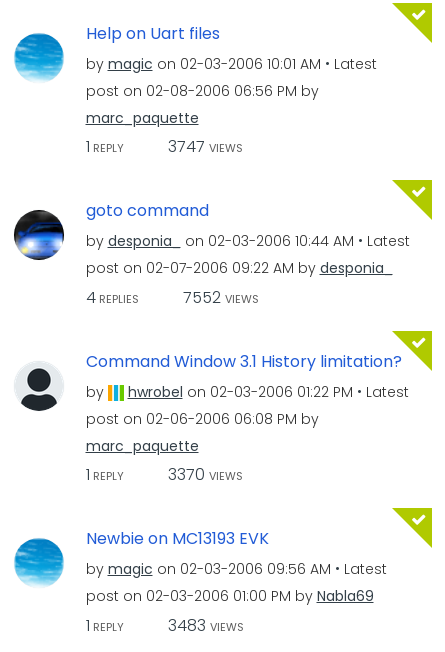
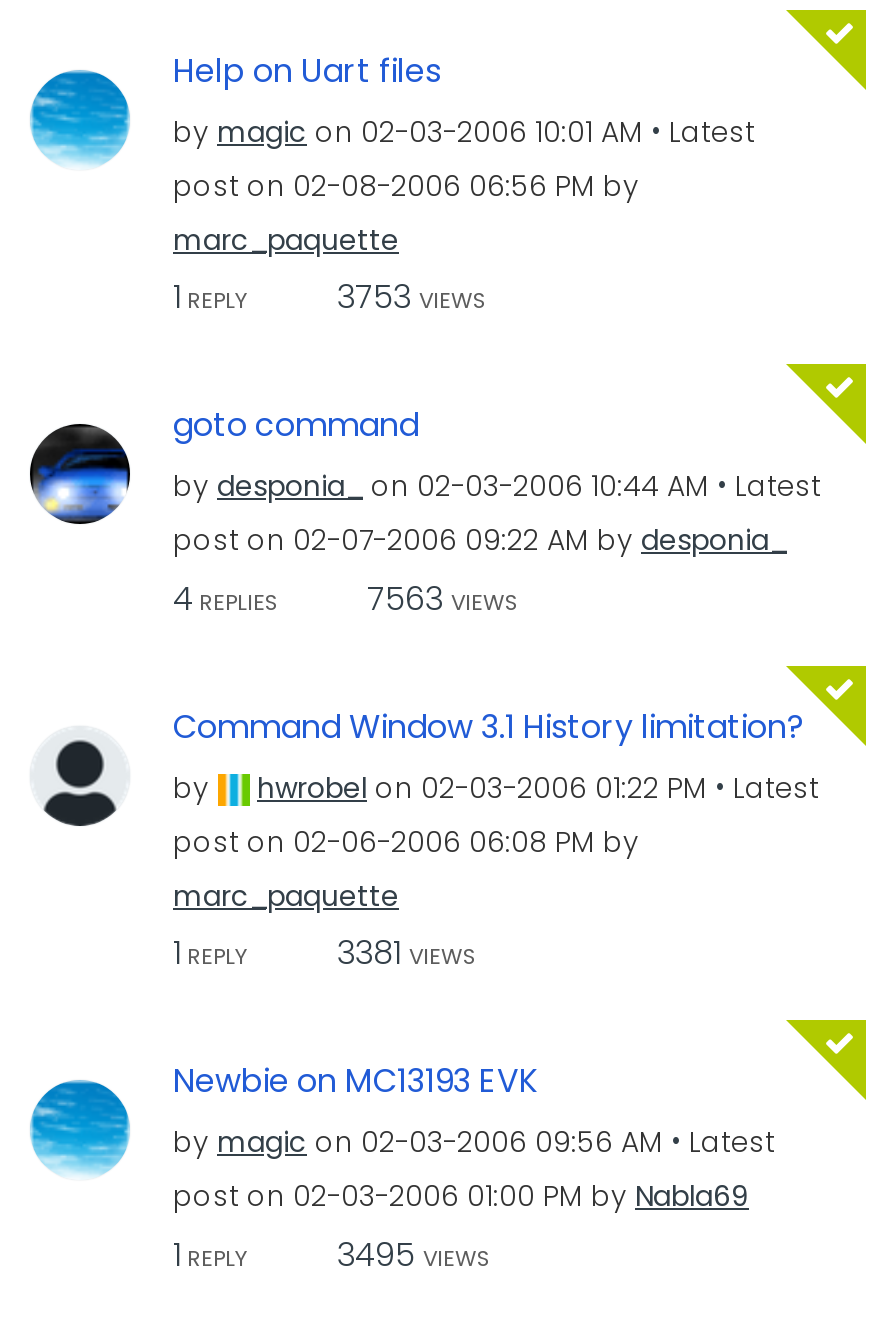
[85,135,242,158] 1 REPLY 3747 VIEWS -> [173,274,487,320] 1 REPLY 3753 VIEWS
[85,285,258,308] 4 REPLIES 7552 VIEWS -> [173,575,519,621] 4 REPLIES 7563 VIEWS
[85,463,242,486] 1 REPLY 3370 VIEWS -> [173,930,477,976] 1 REPLY 3381 VIEWS
[85,613,243,636] 1 REPLY 3483 VIEWS -> [173,1231,491,1277] 1 REPLY 3495 VIEWS

